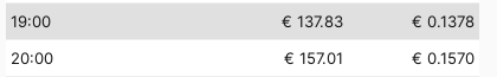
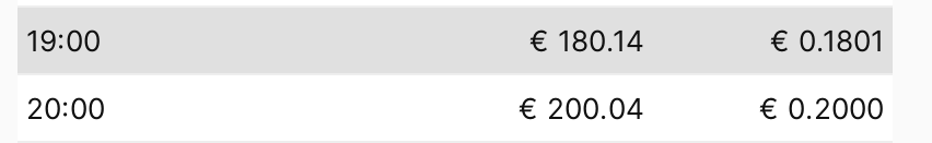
[282,12,343,31] € 137.83 -> [529,23,643,58] € 180.14
[412,12,475,31] € 0.1378 -> [770,23,884,58] € 0.1801
[284,49,343,68] € 157.01 -> [519,91,643,126] € 200.04
[412,49,475,68] € 0.1570 -> [759,91,884,126] € 0.2000

